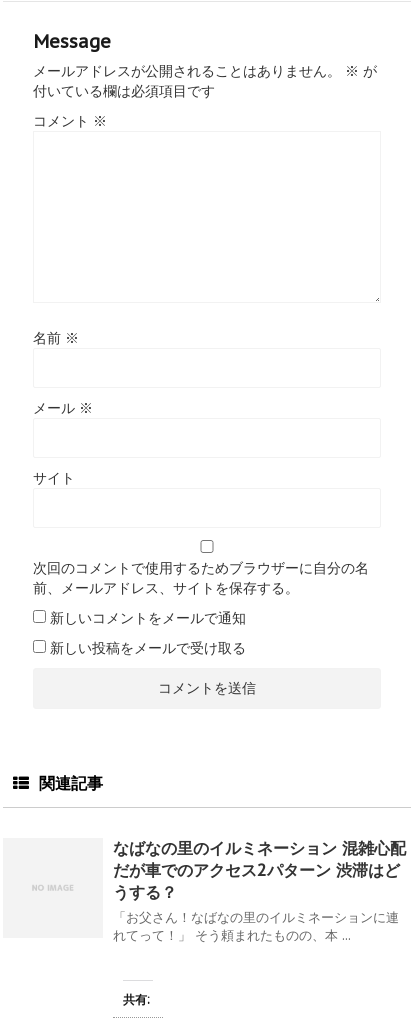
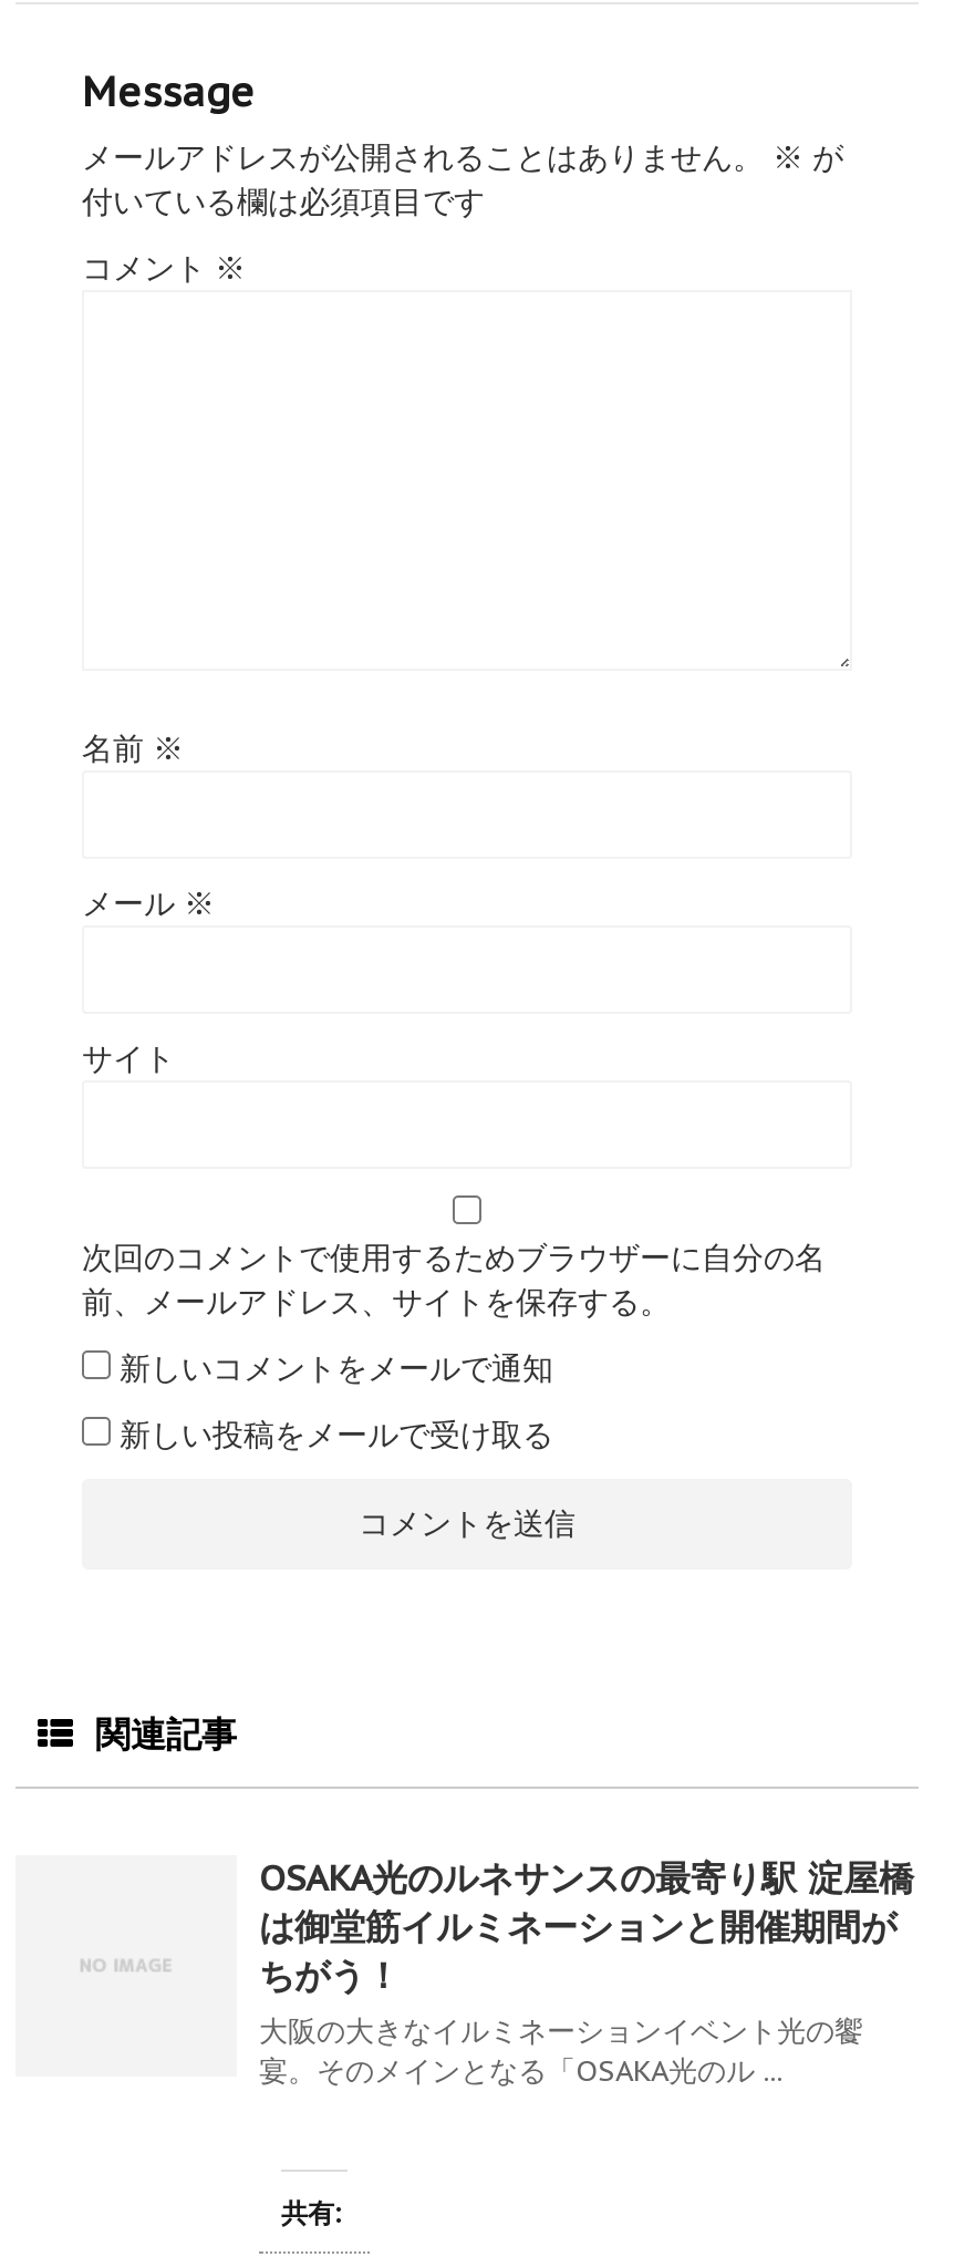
[113,838,406,944] なばなの里のイルミネーション 混雑心配 | だが車でのアクセス2パターン 渋滞はど | うする？ | 「お父さん！なばなの里のイルミネーションに連 | れてって！」 そう頼まれたものの、本 ... -> [259,1856,914,2091] OSAKA光のルネサンスの最寄り駅 淀屋橋 | は御堂筋イルミネーションと開催期間が | ちがう！ | 大阪の大きなイルミネーションイベント光の饗 | 宴。そのメインとなる「OSAKA光のル ...

